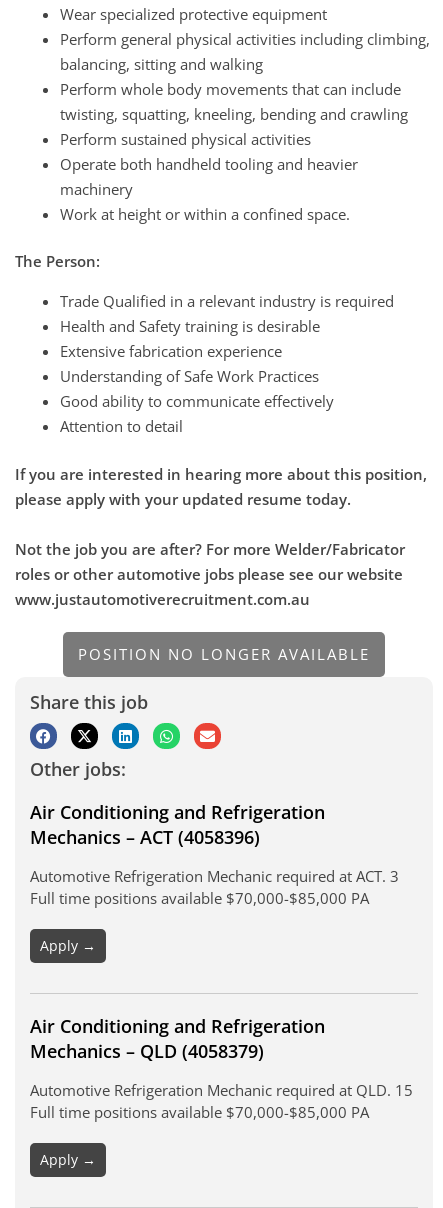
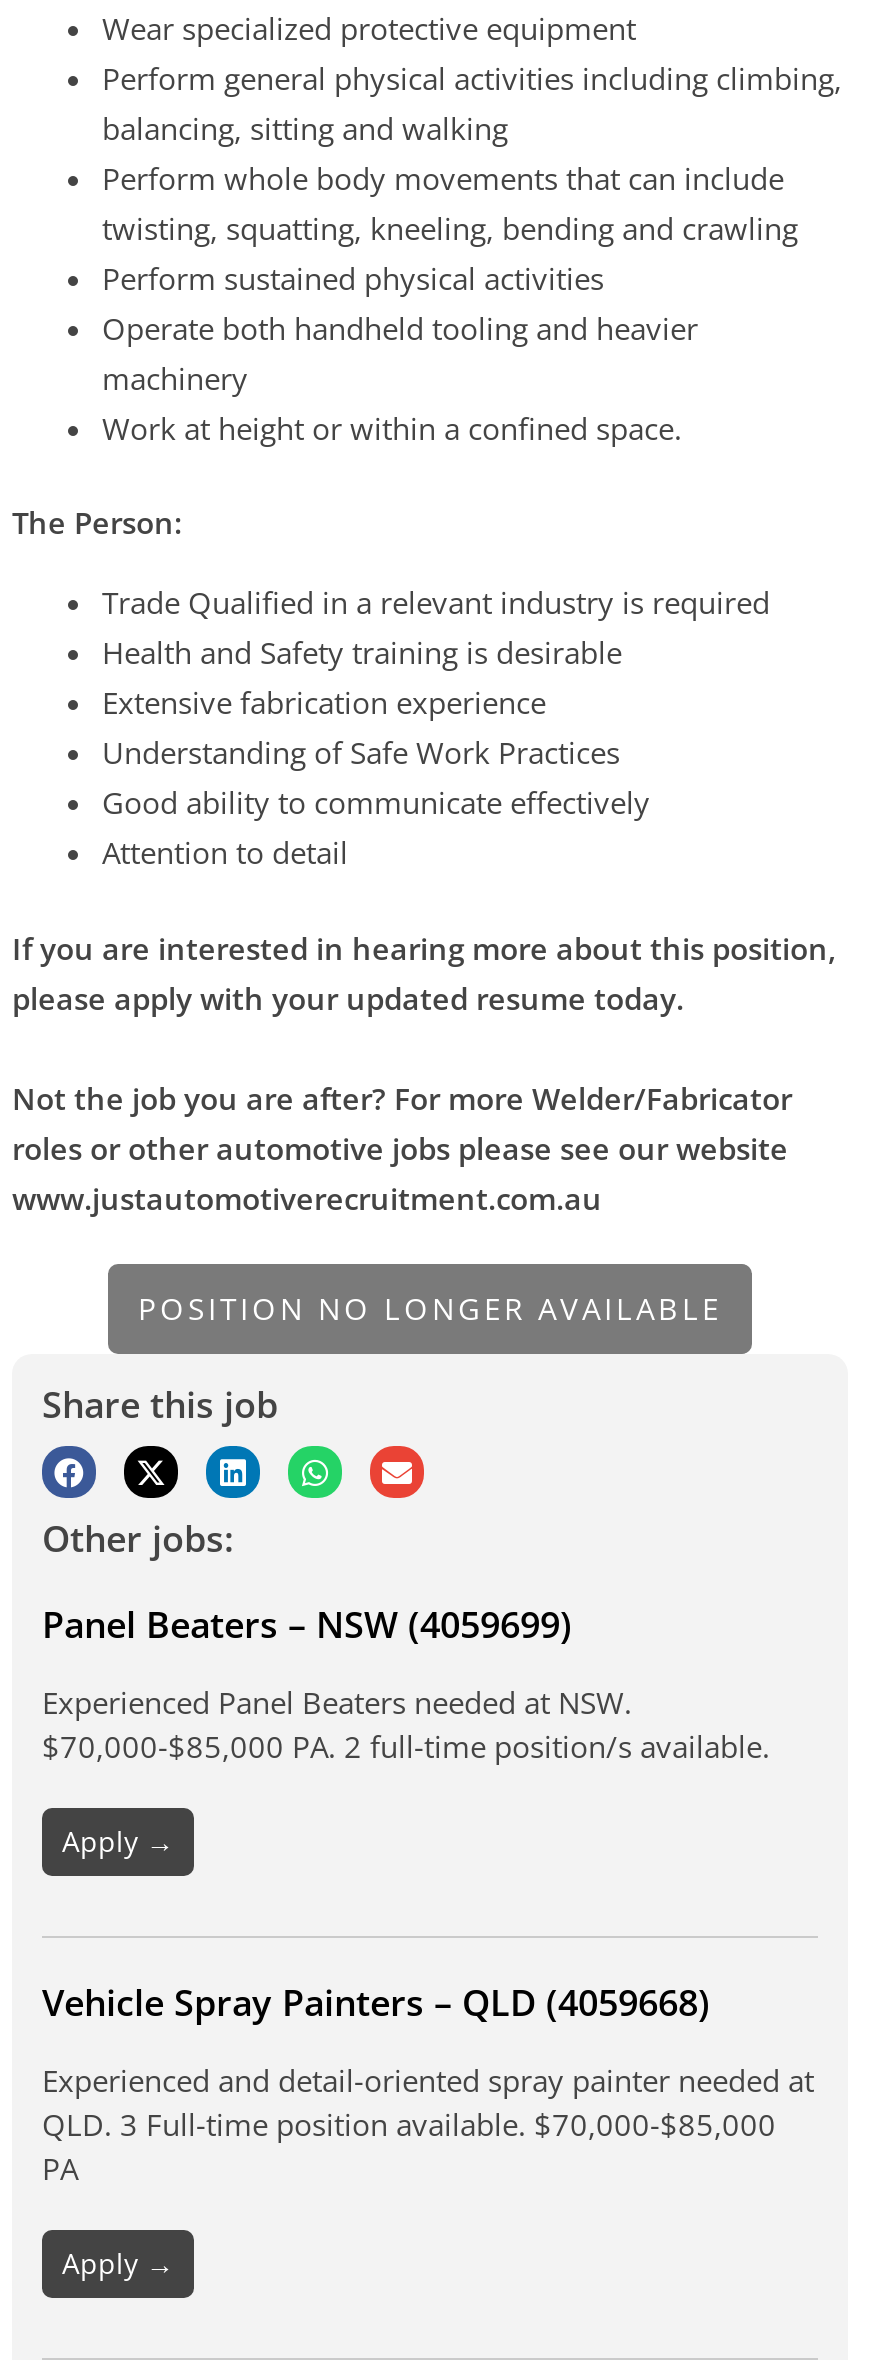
[30,800,325,849] Air Conditioning and Refrigeration | Mechanics – ACT (4058396) -> [42,1601,572,1649] Panel Beaters – NSW (4059699)
[30,866,399,908] Automotive Refrigeration Mechanic required at ACT. 3 | Full time positions available $70,000-$85,000 PA -> [42,1683,770,1767] Experienced Panel Beaters needed at NSW. | $70,000-$85,000 PA. 2 full-time position/s available.
[30,1014,325,1063] Air Conditioning and Refrigeration | Mechanics – QLD (4058379) -> [42,1979,710,2027] Vehicle Spray Painters – QLD (4059668)
[30,1080,413,1122] Automotive Refrigeration Mechanic required at QLD. 15 | Full time positions available $70,000-$85,000 PA -> [42,2061,814,2189] Experienced and detail-oriented spray painter needed at | QLD. 3 Full-time position available. $70,000-$85,000 | PA

